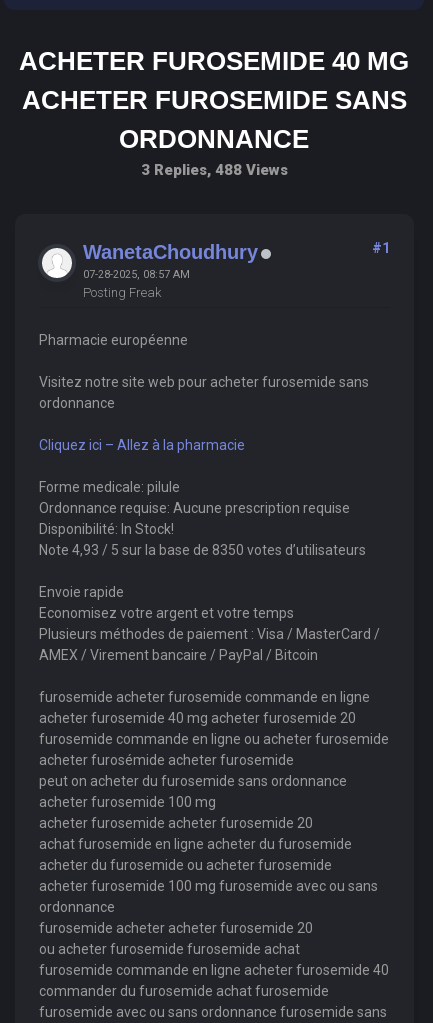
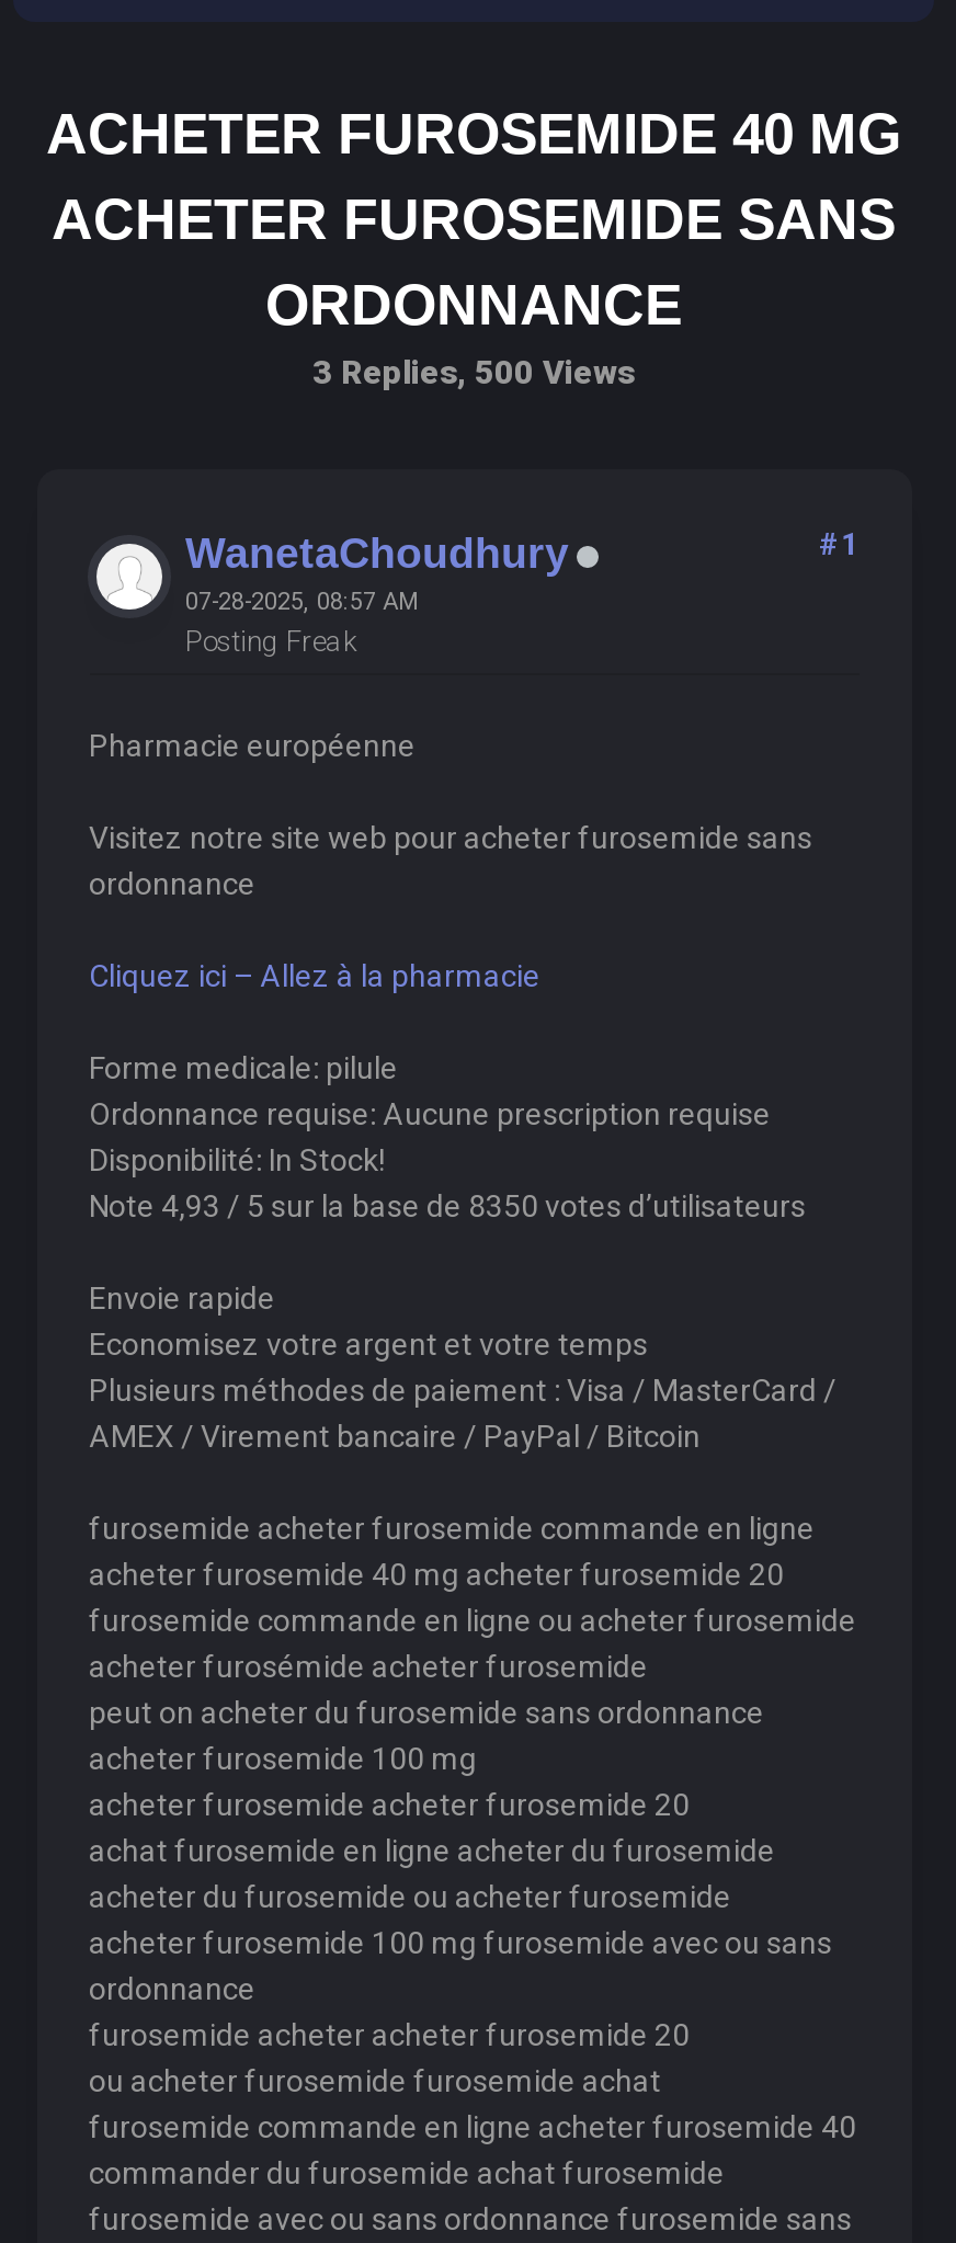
[140,161,287,179] 3 Replies, 488 Views -> [312,353,635,392] 3 Replies, 500 Views

